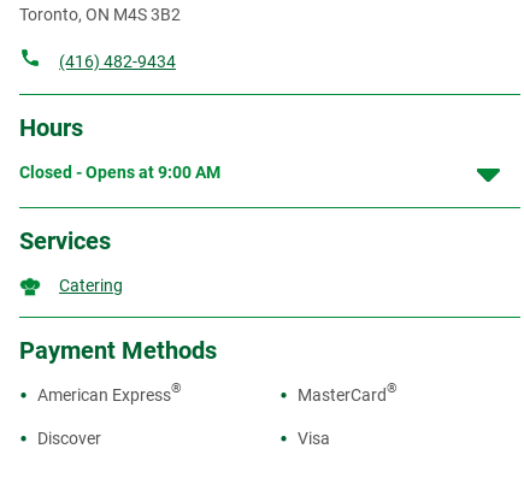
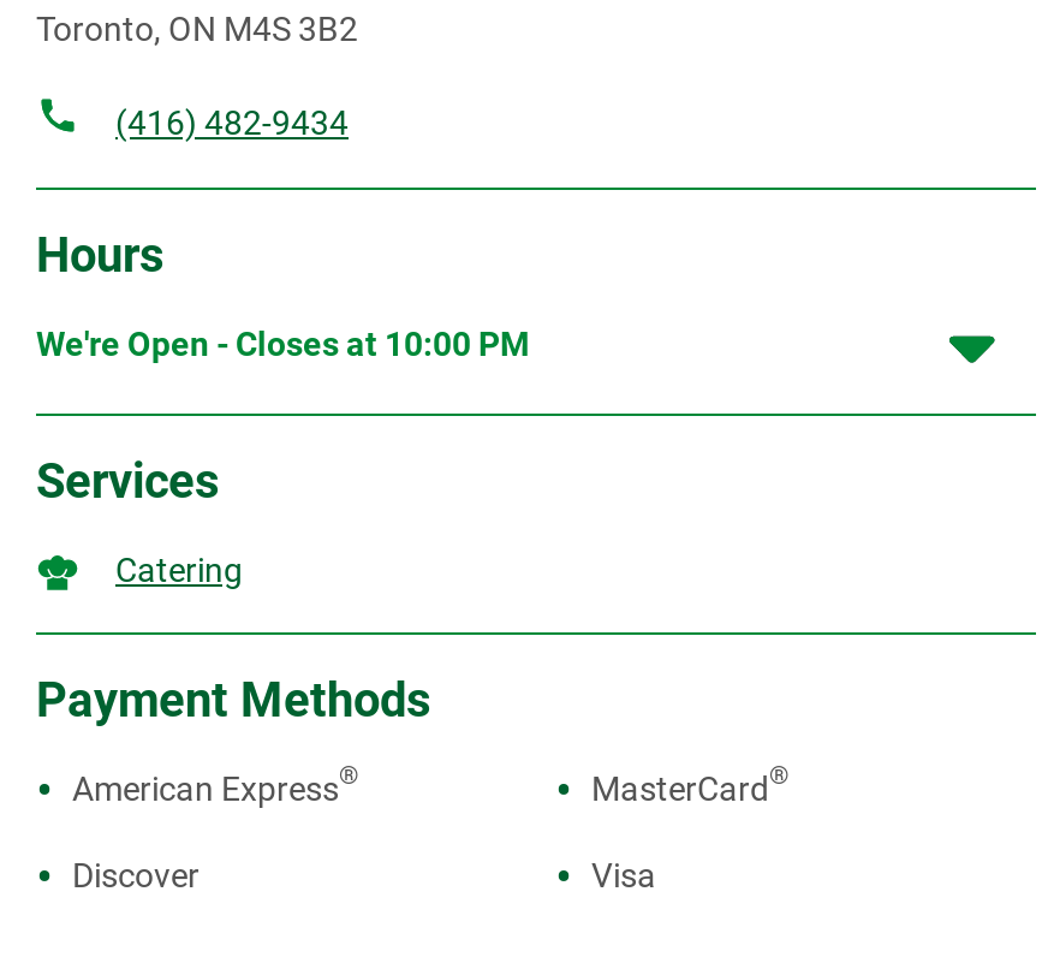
[19,163,220,182] Closed - Opens at 9:00 AM -> [36,325,529,363] We're Open - Closes at 10:00 PM

